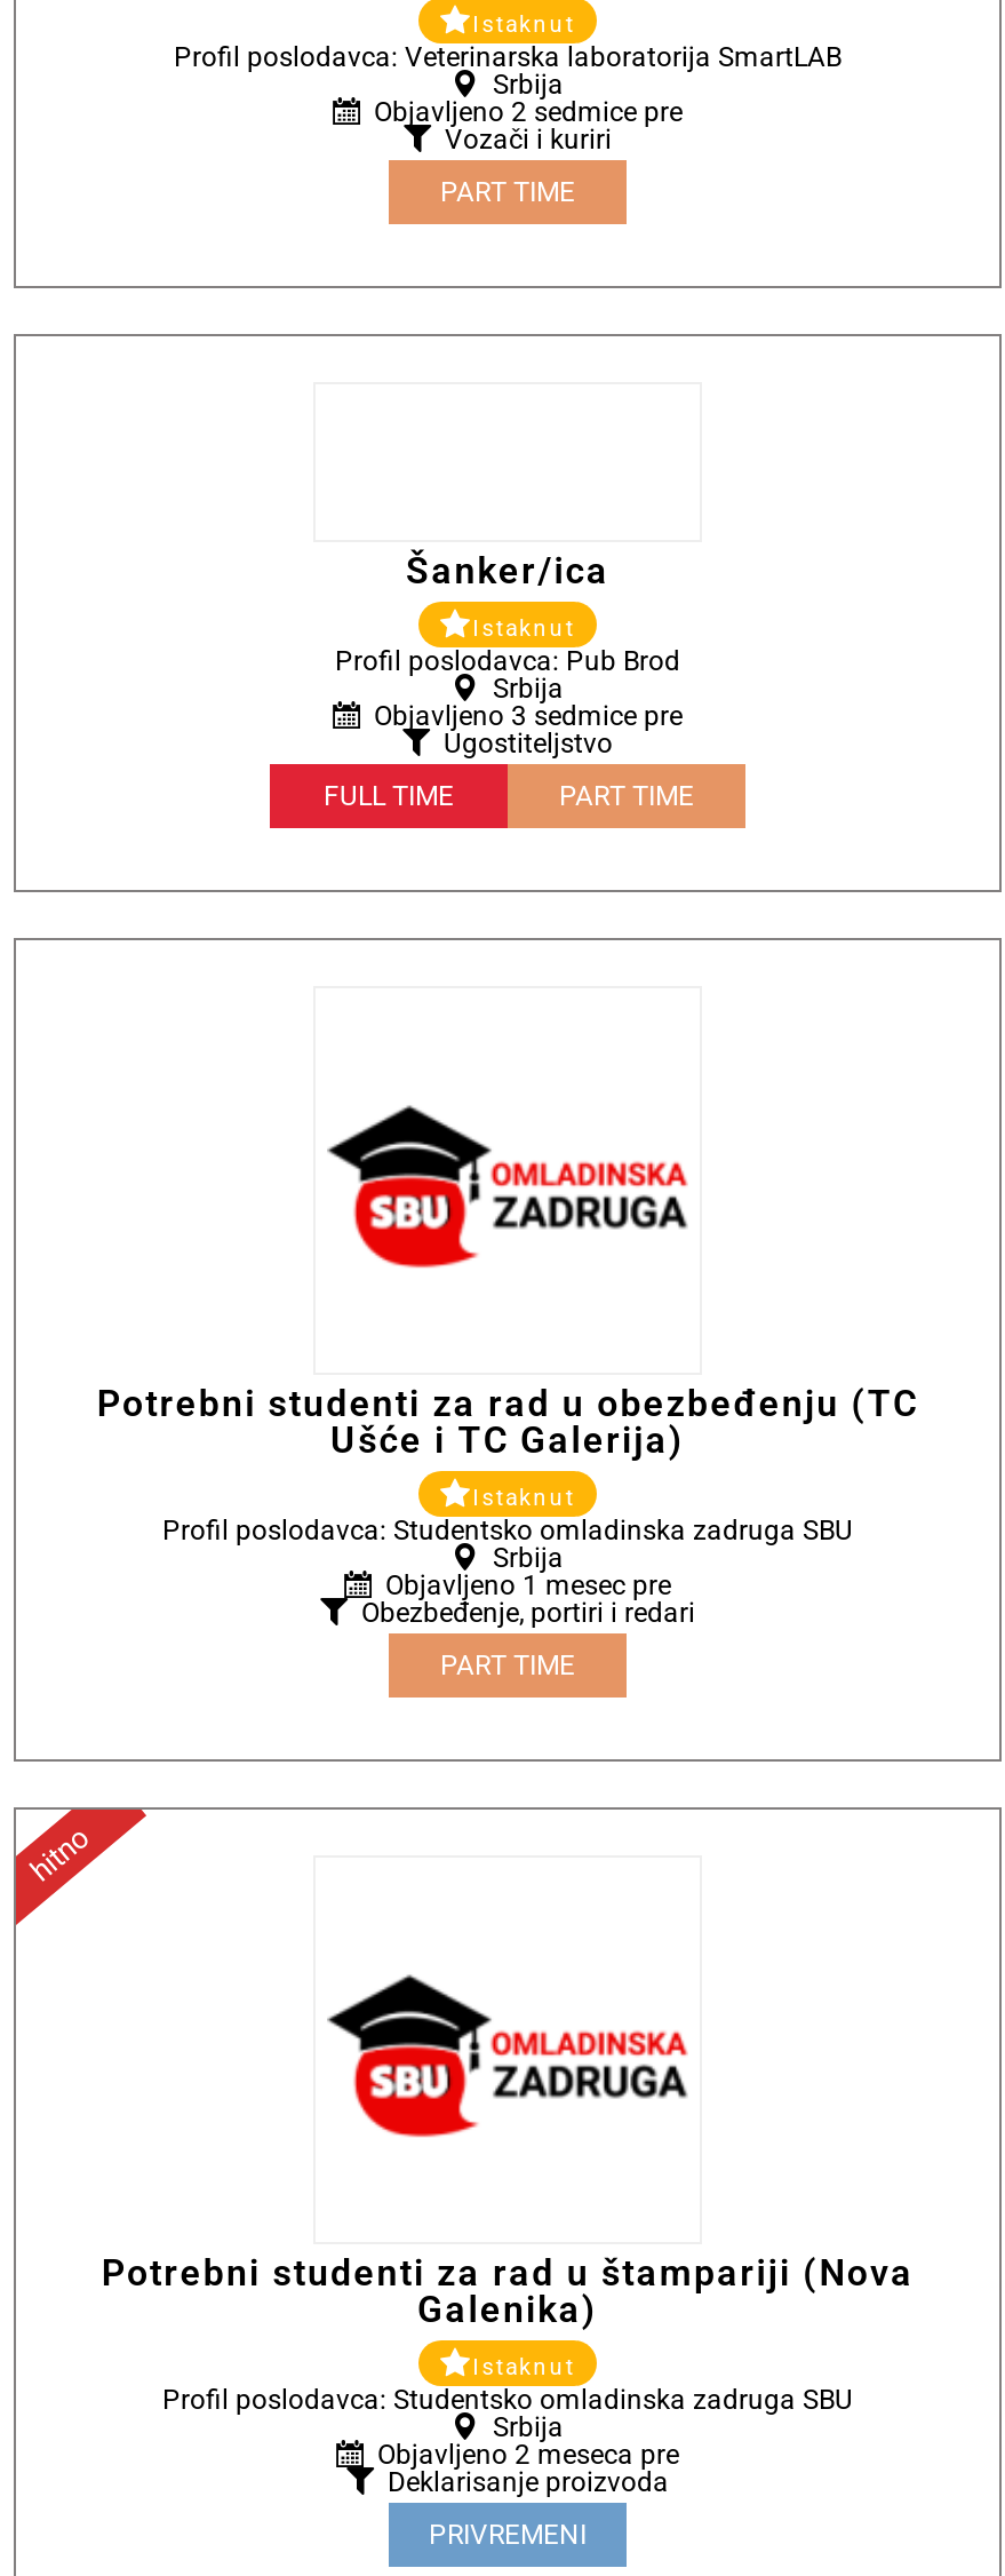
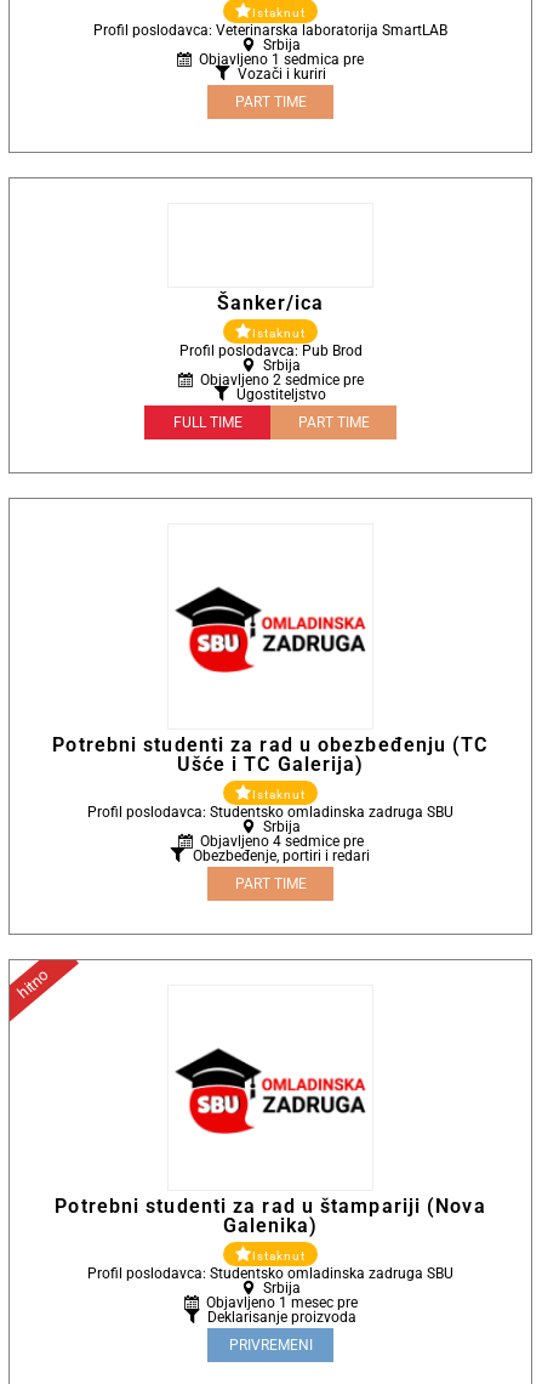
none -> [199,51,364,68] Objavljeno 1 sedmica pre
moved [374,96,683,128] -> [199,371,363,388]: Objavljeno 2 sedmice pre
[374,700,683,732] Objavljeno 3 sedmice pre -> none
none -> [199,833,363,850] Objavljeno 4 sedmice pre
moved [385,1569,671,1601] -> [206,1294,357,1311]: Objavljeno 1 mesec pre
[377,2439,679,2471] Objavljeno 2 meseca pre -> none

